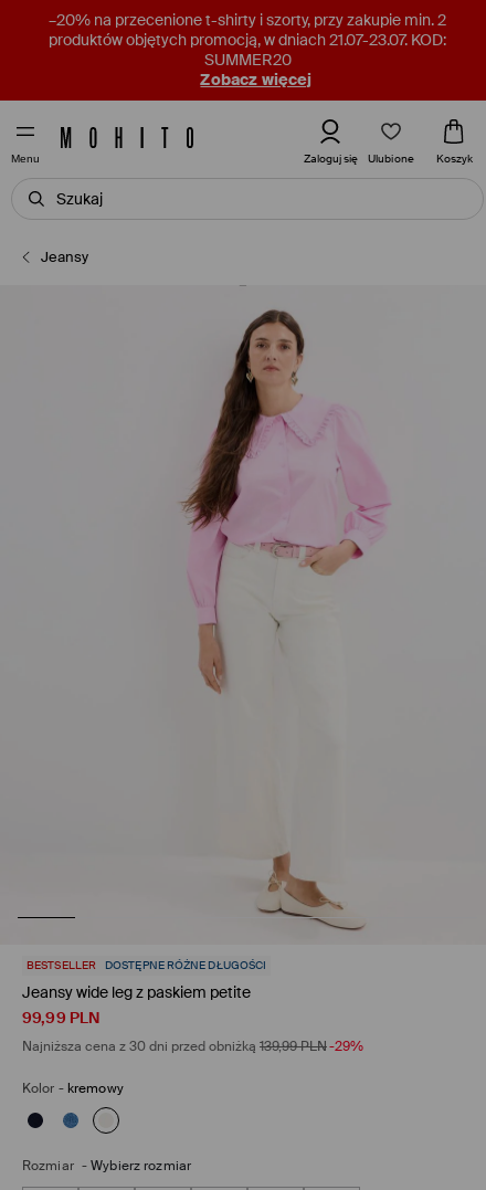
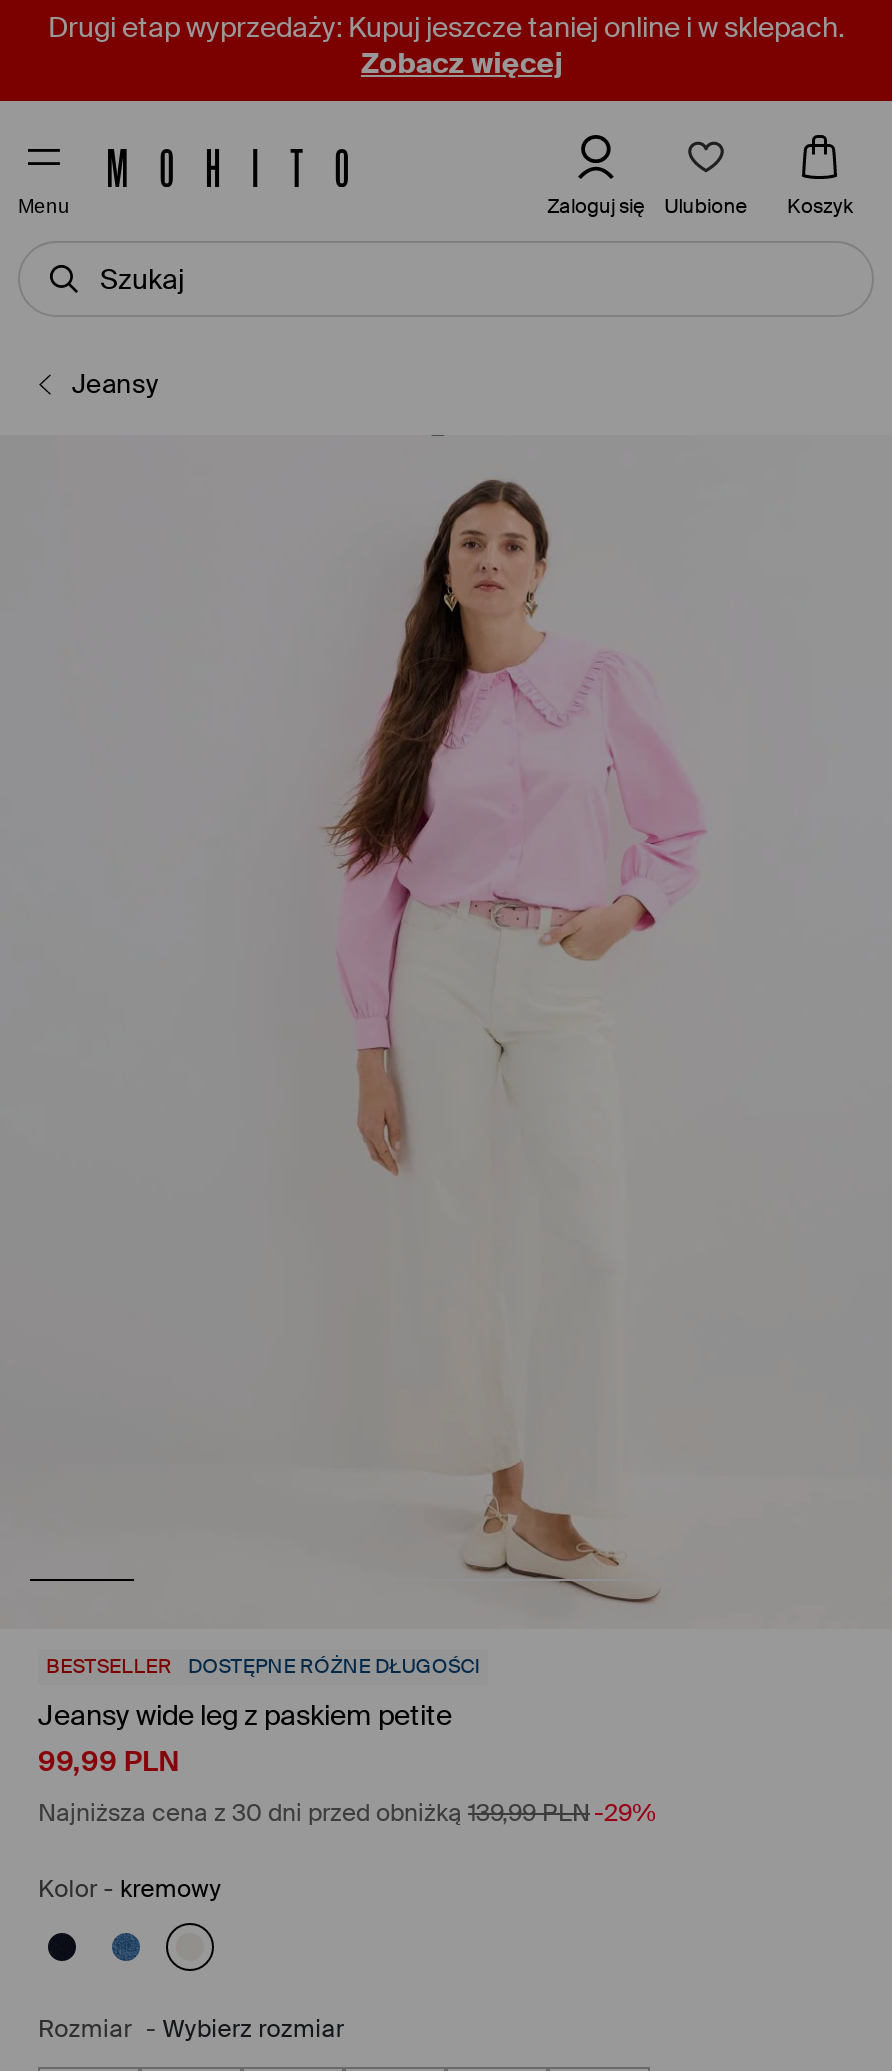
[49,10,446,70] –20% na przecenione t-shirty i szorty, przy zakupie min. 2 | produktów objętych promocją, w dniach 21.07-23.07. KOD: | SUMMER20 -> [48,9,844,45] Drugi etap wyprzedaży: Kupuj jeszcze taniej online i w sklepach.

